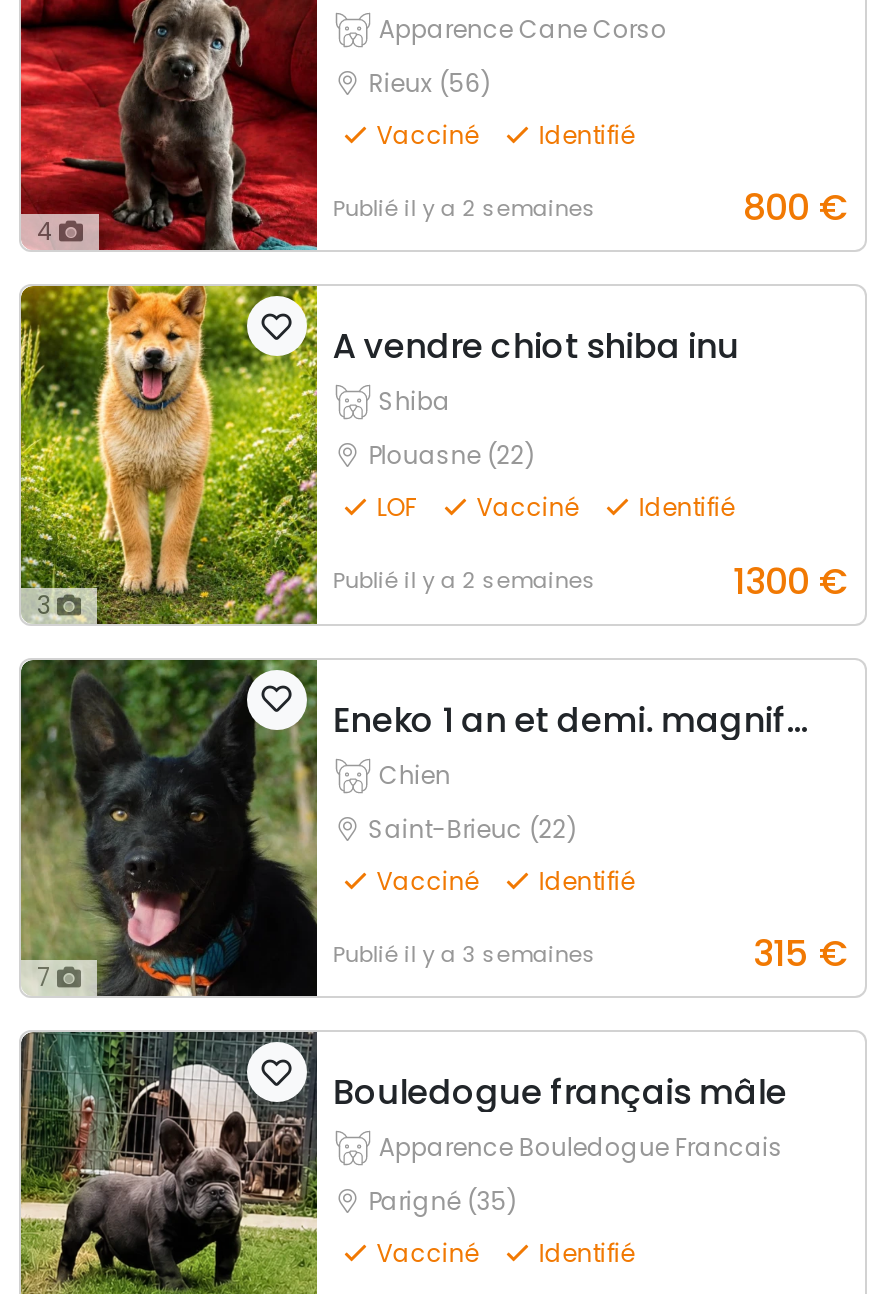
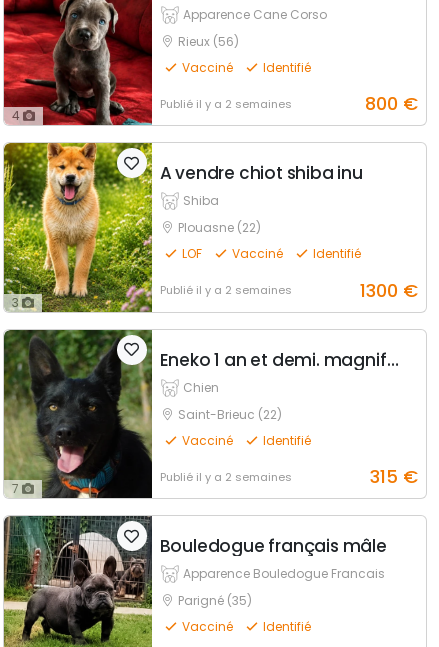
[332,938,596,970] Publié il y a 3 semaines -> [160,469,292,485] Publié il y a 2 semaines

